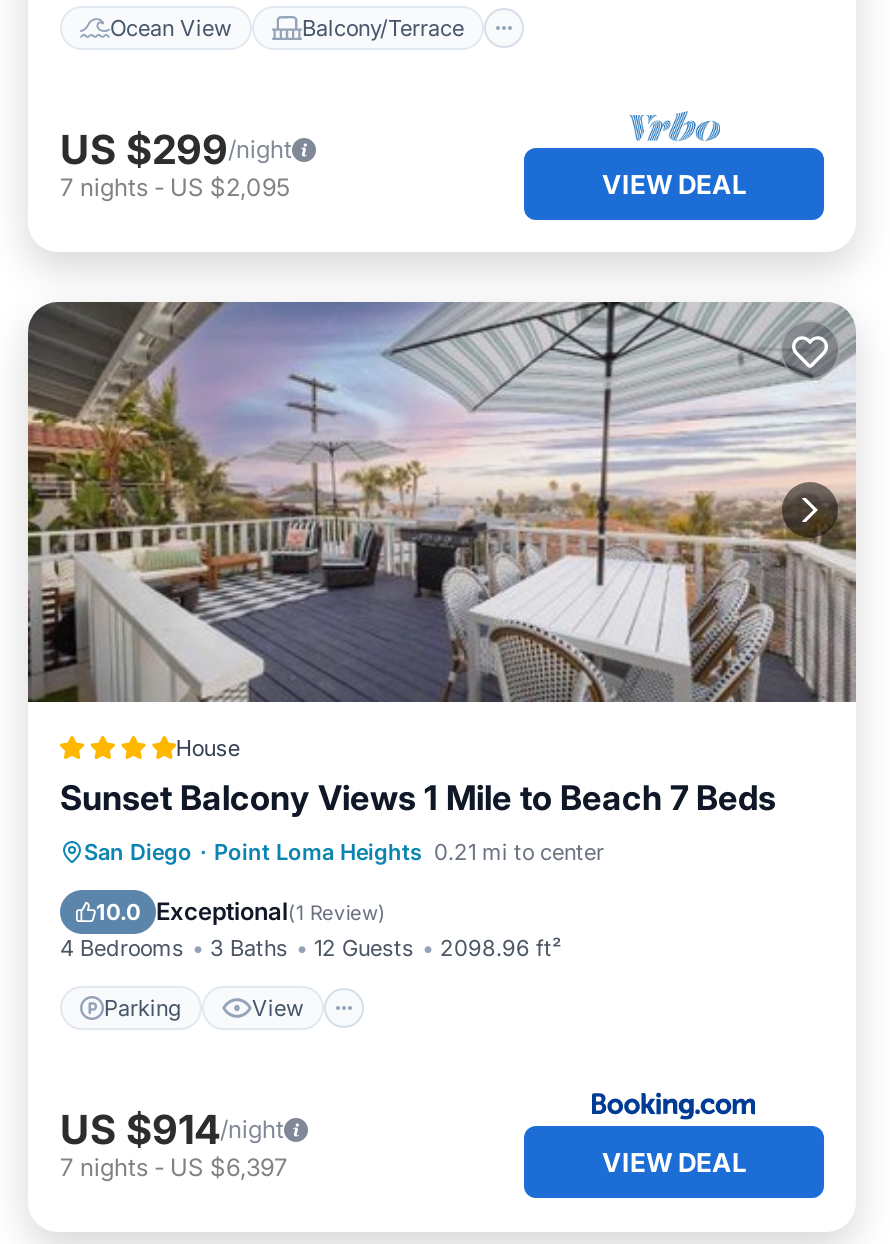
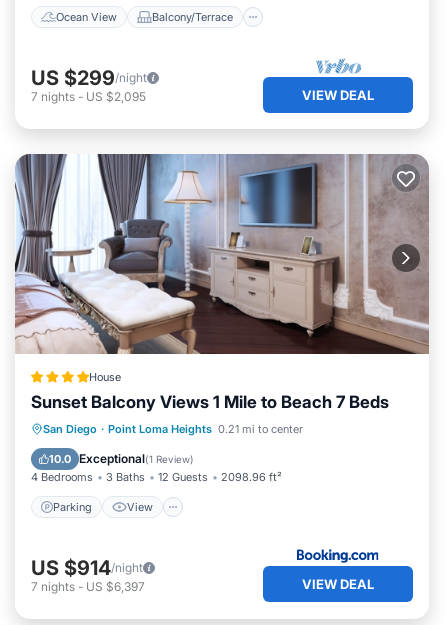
[26,300,856,704] [image] -> [14,154,430,355] [image]

